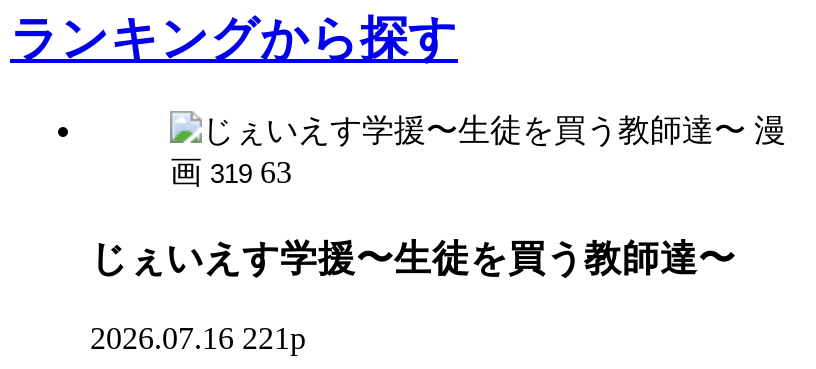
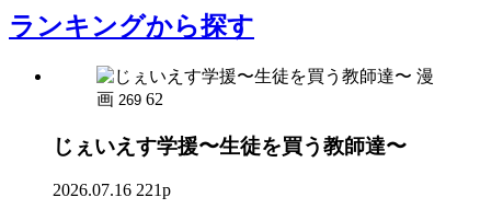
[170,155,292,189] 画 319 63 -> [96,90,163,108] 画 269 62

